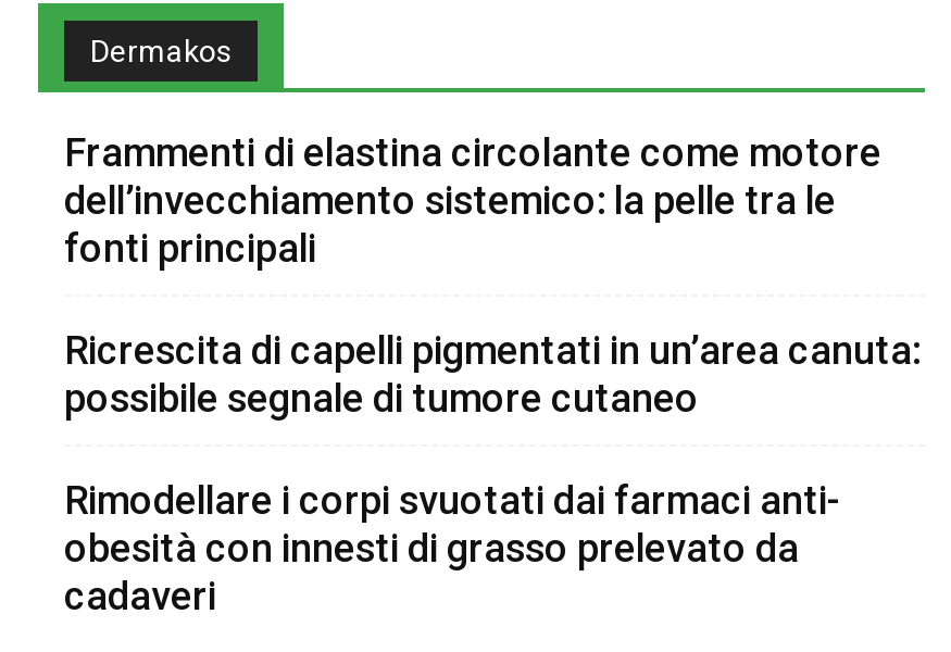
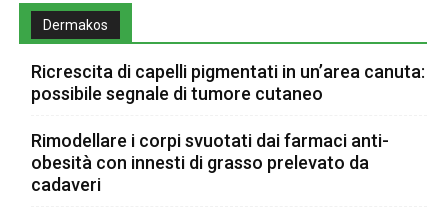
[64,130,881,271] Frammenti di elastina circolante come motore | dell’invecchiamento sistemico: la pelle tra le | fonti principali -> none

